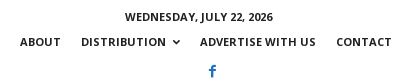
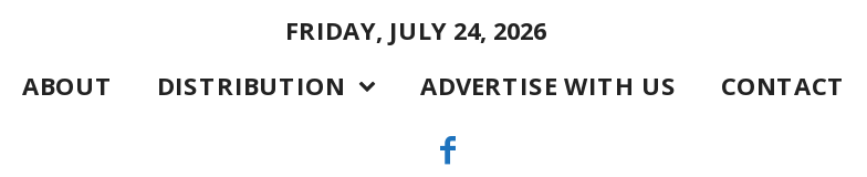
[124,9,271,24] WEDNESDAY, JULY 22, 2026 -> [285,13,546,46] FRIDAY, JULY 24, 2026

